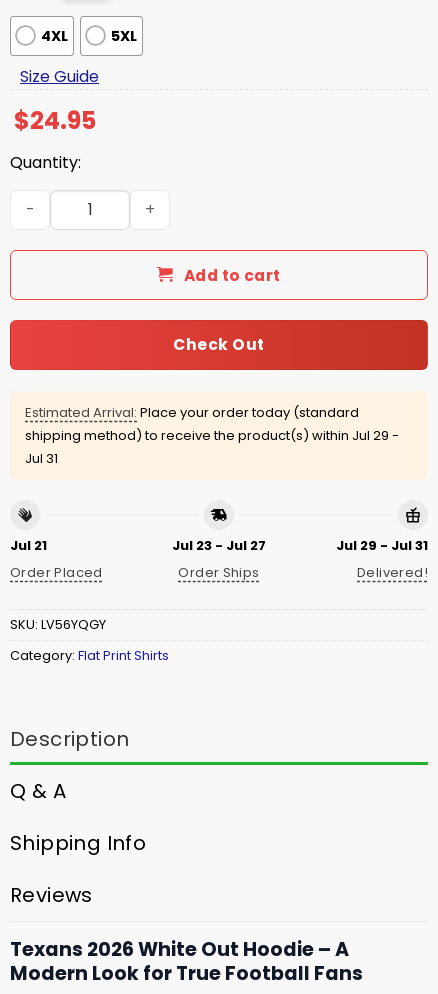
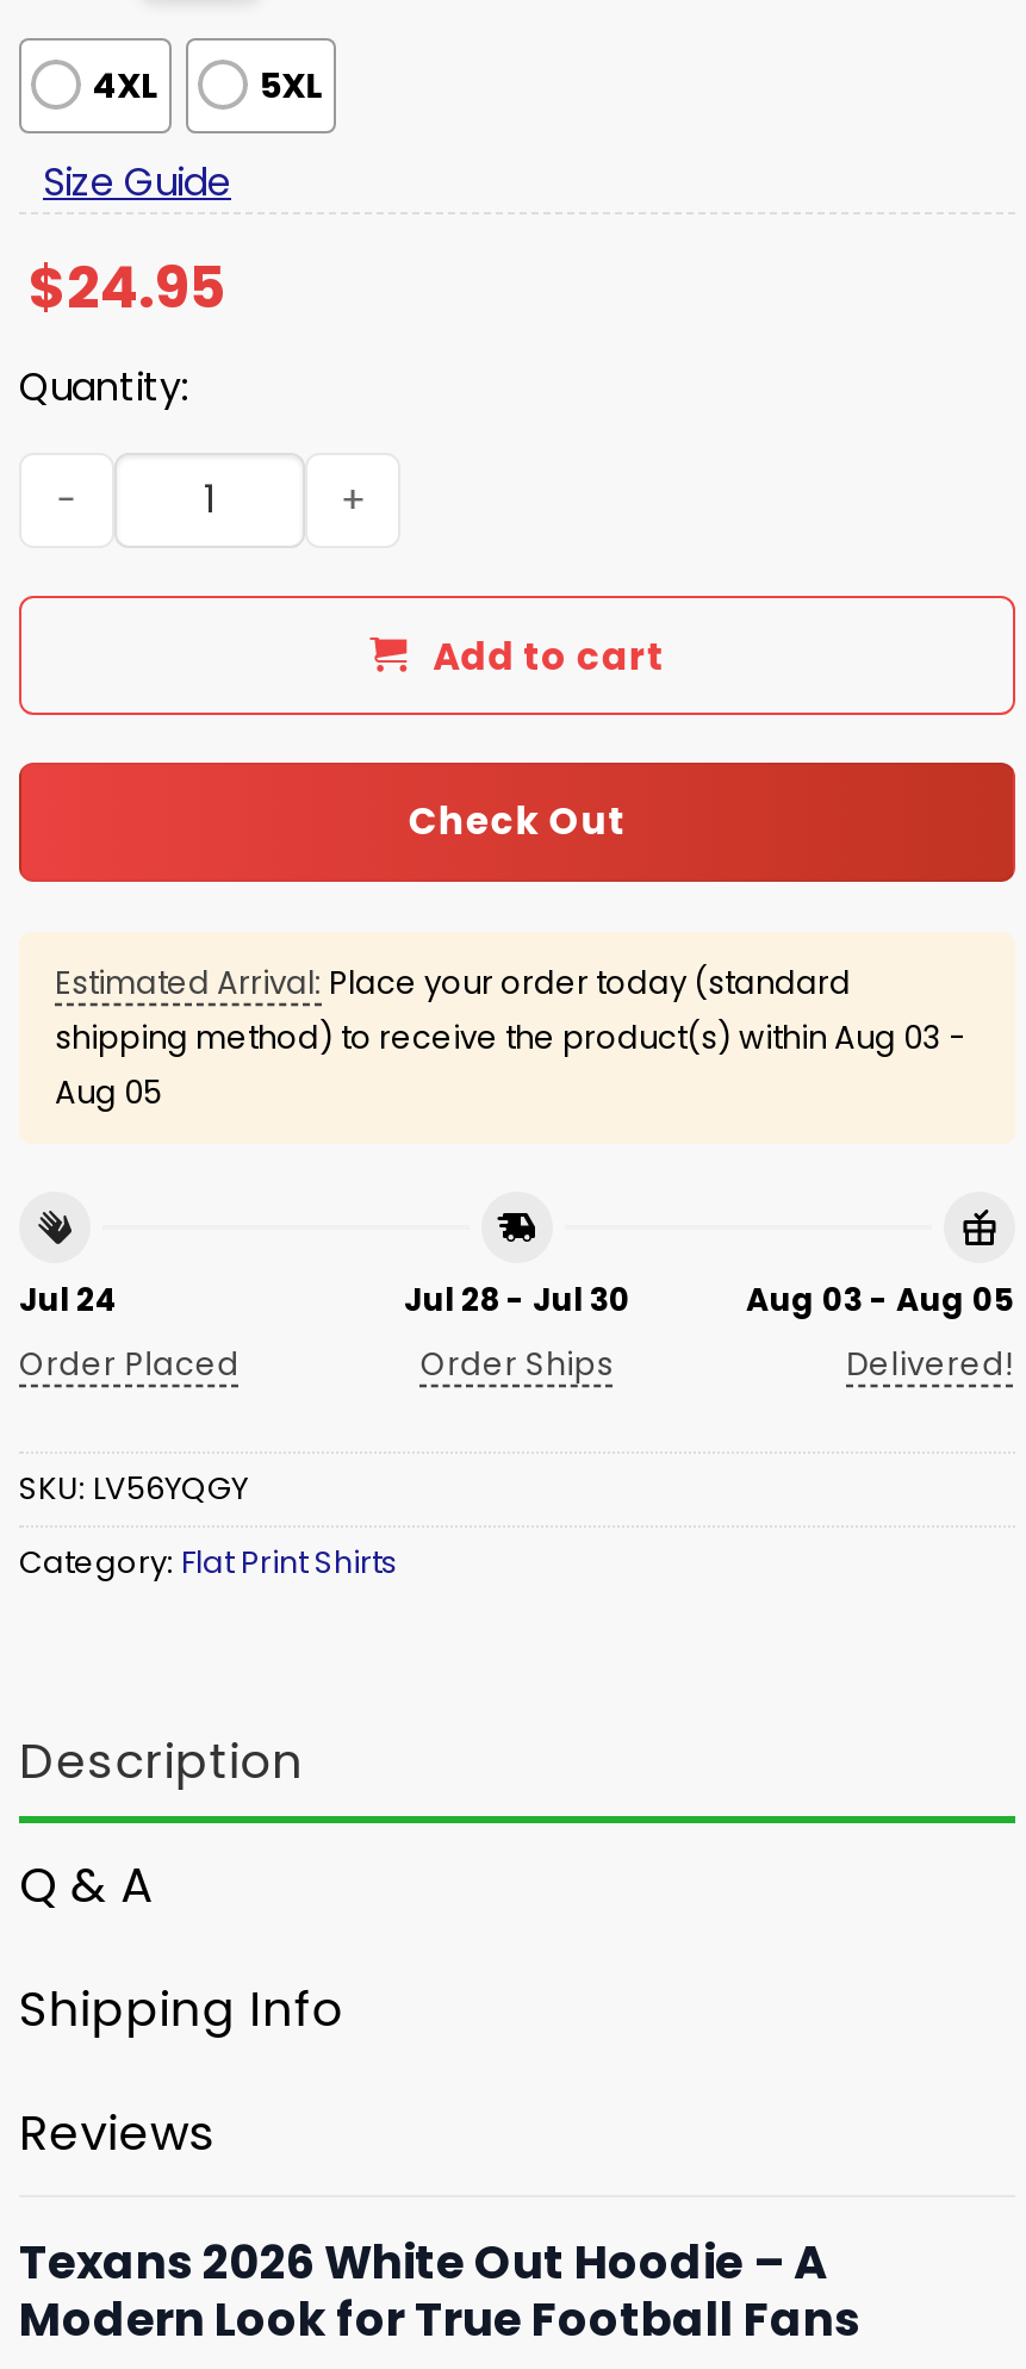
[25,426,399,468] shipping method) to receive the product(s) within Jul 29 - | Jul 31 -> [55,1015,965,1115] shipping method) to receive the product(s) within Aug 03 - | Aug 05
[10,536,47,555] Jul 21 -> [19,1278,119,1323] Jul 24
[172,536,266,555] Jul 23 - Jul 27 -> [404,1278,630,1323] Jul 28 - Jul 30
[336,536,428,555] Jul 29 - Jul 31 -> [746,1278,1015,1323] Aug 03 - Aug 05

